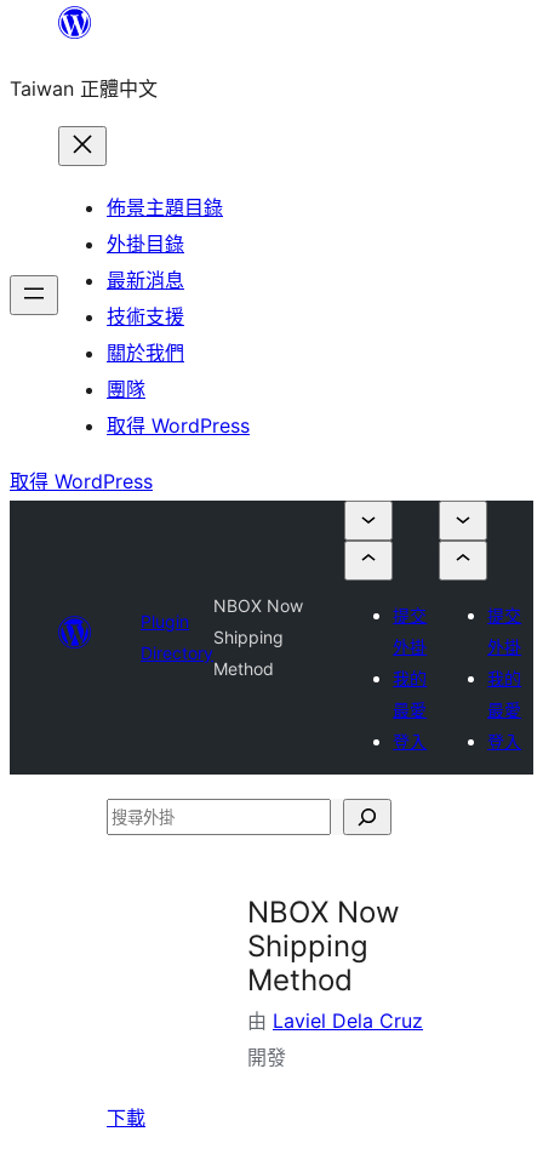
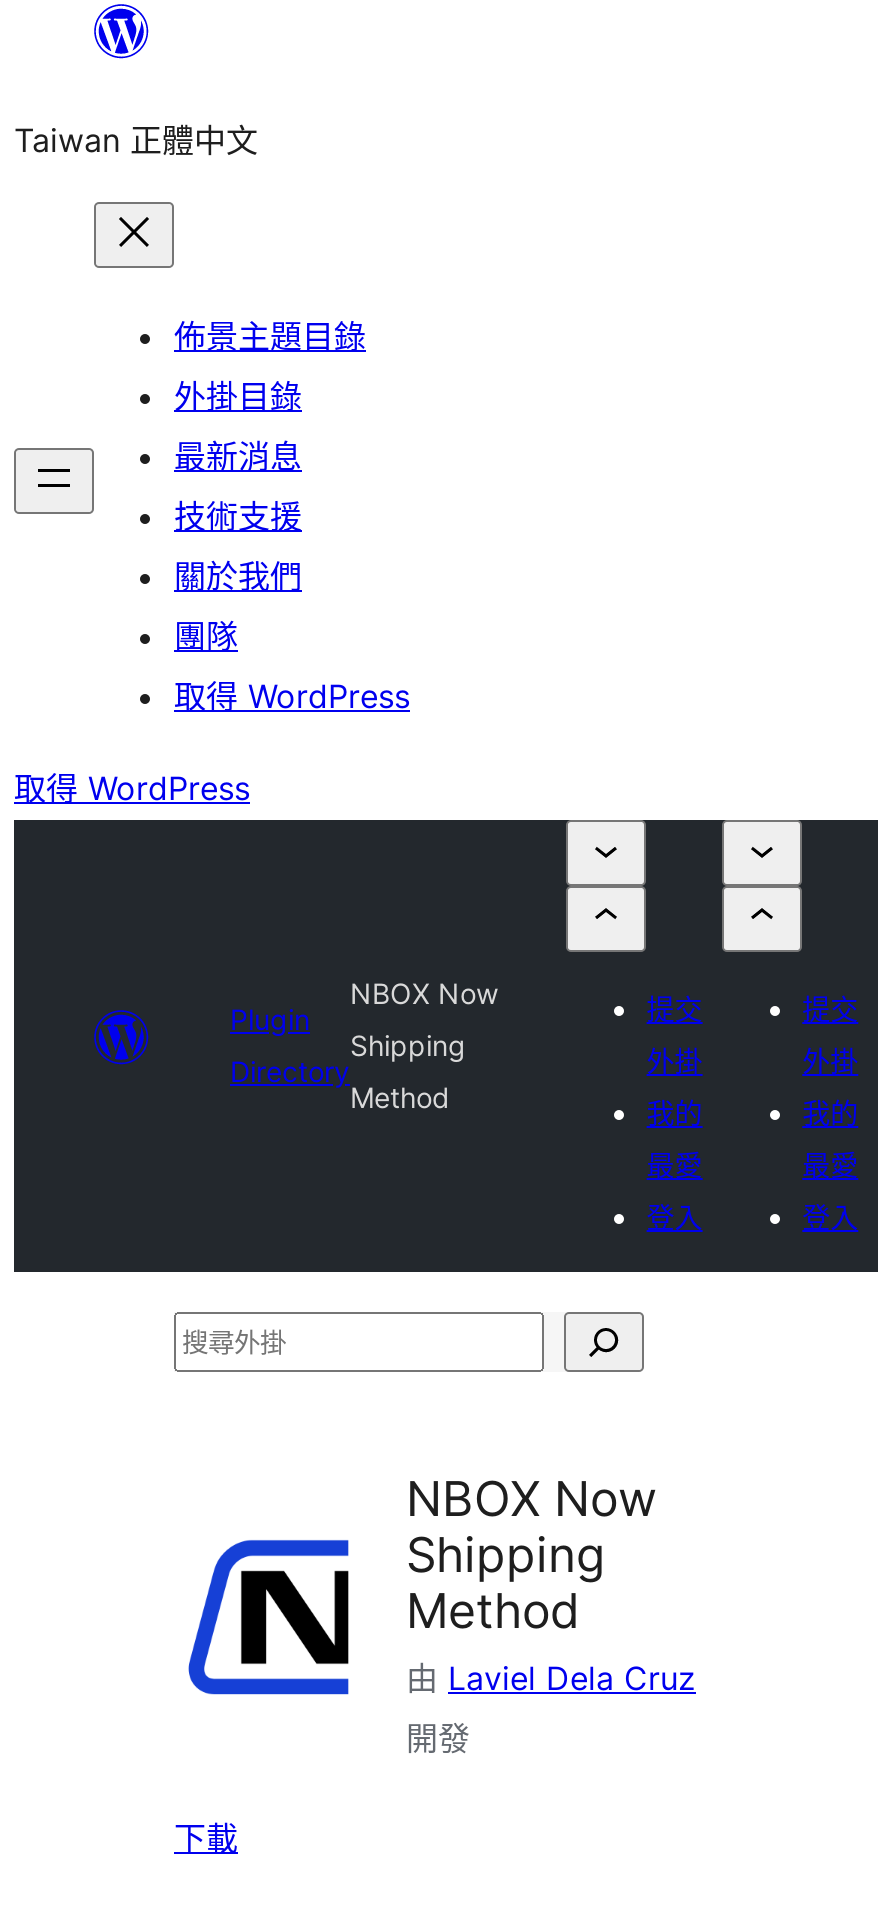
none -> [186,1538,350,1696] [image]

